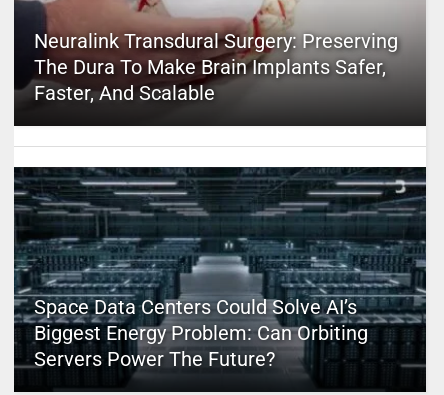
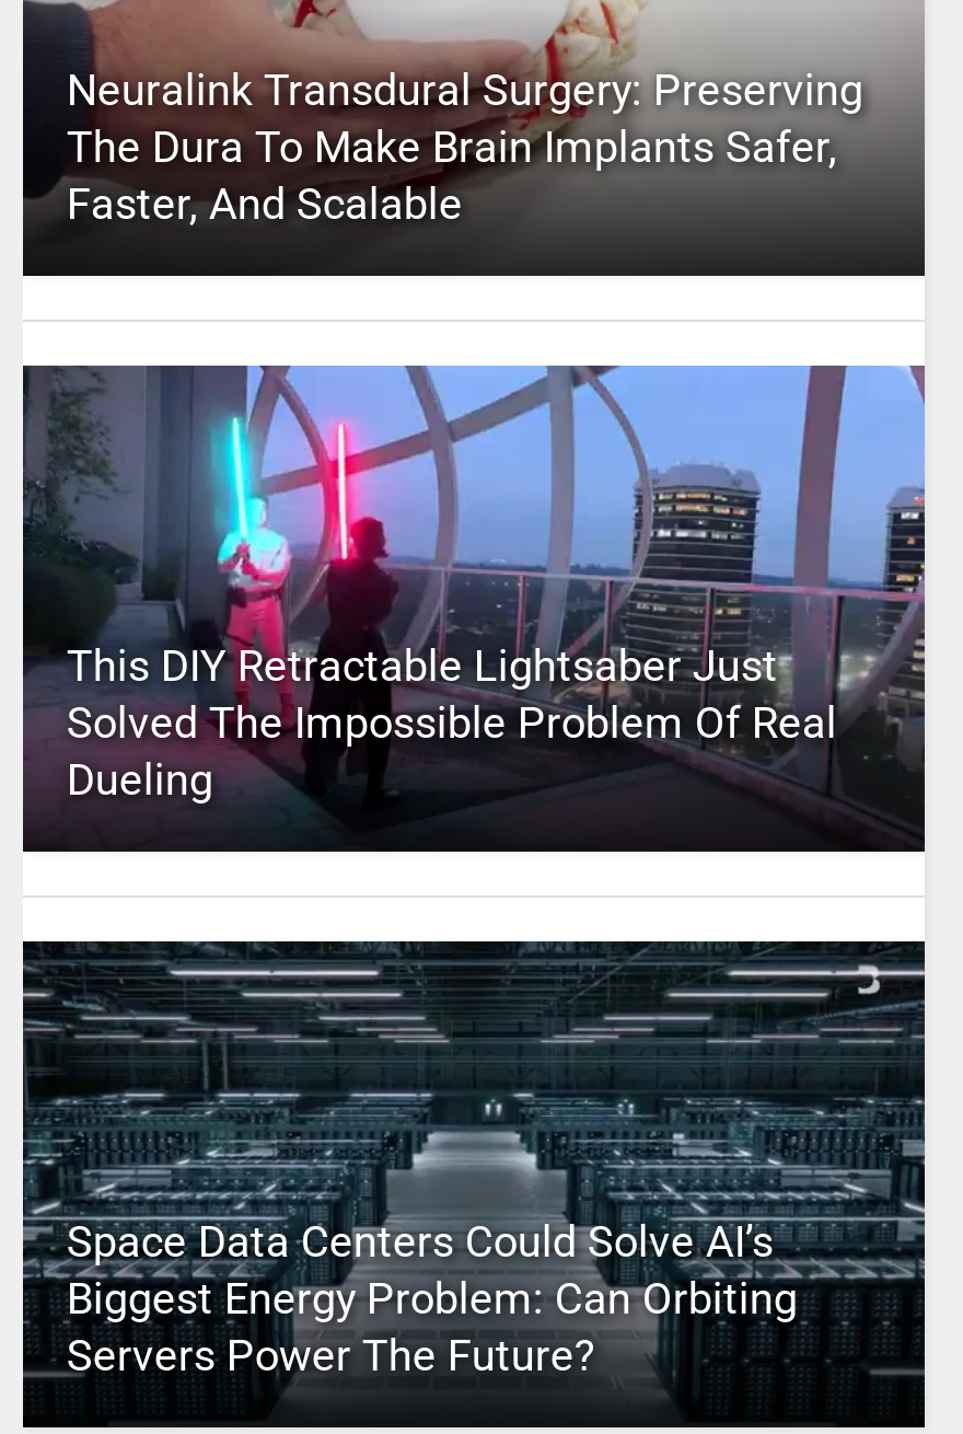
none -> [23,363,925,828] [image] | This DIY Retractable Lightsaber Just | Solved The Impossible Problem Of Real | Dueling

